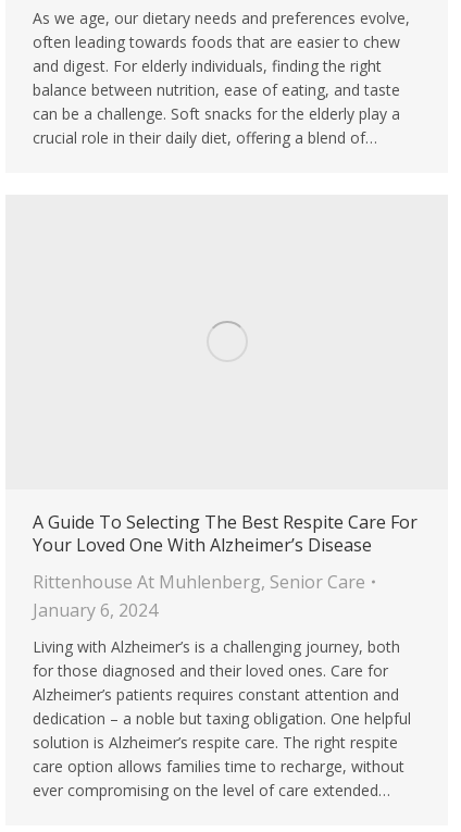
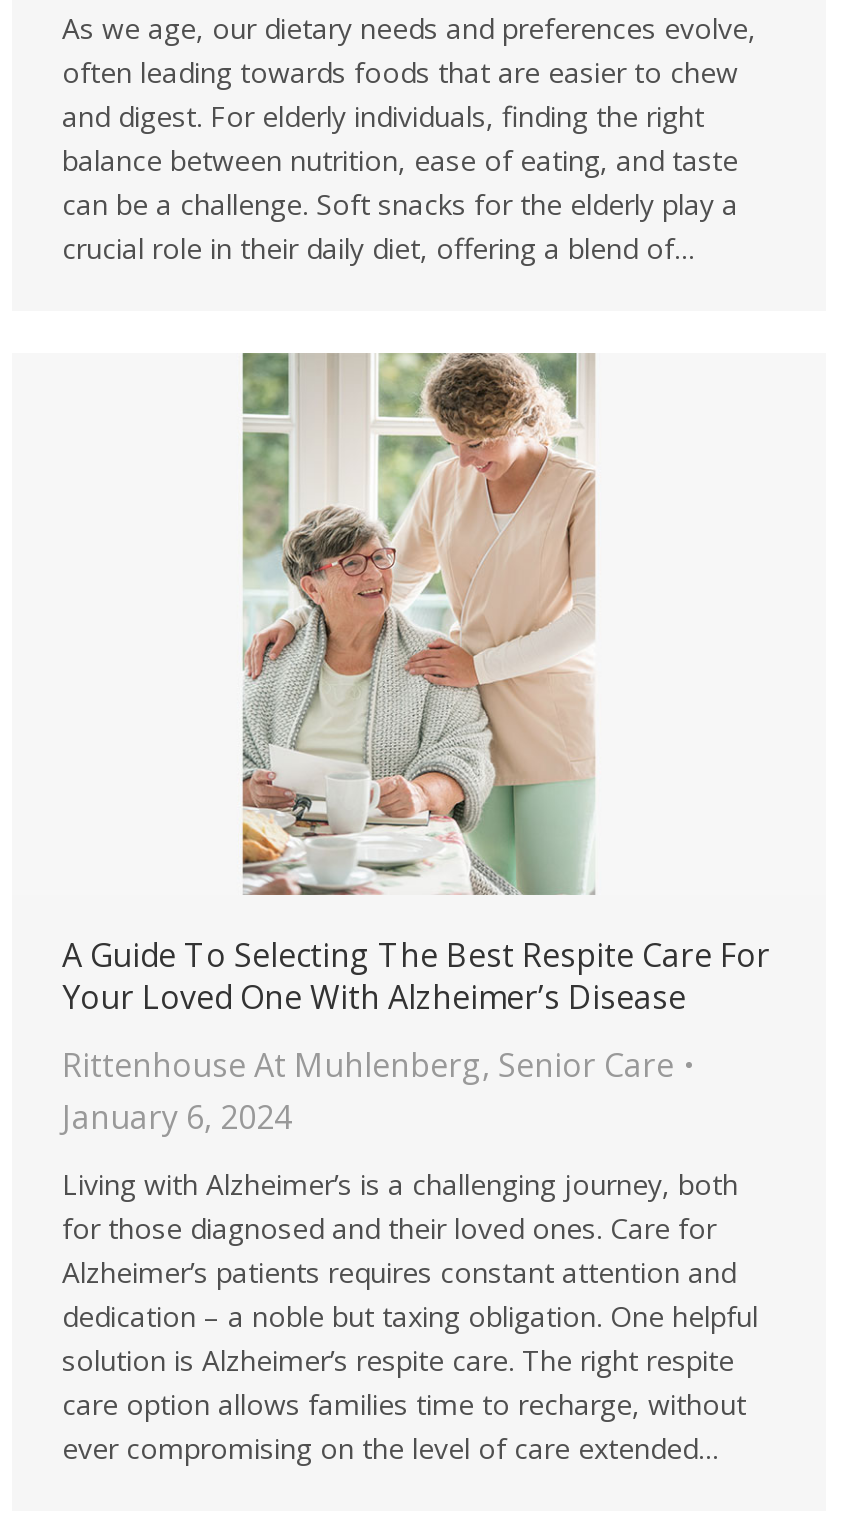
none -> [240,351,596,897] [image]

